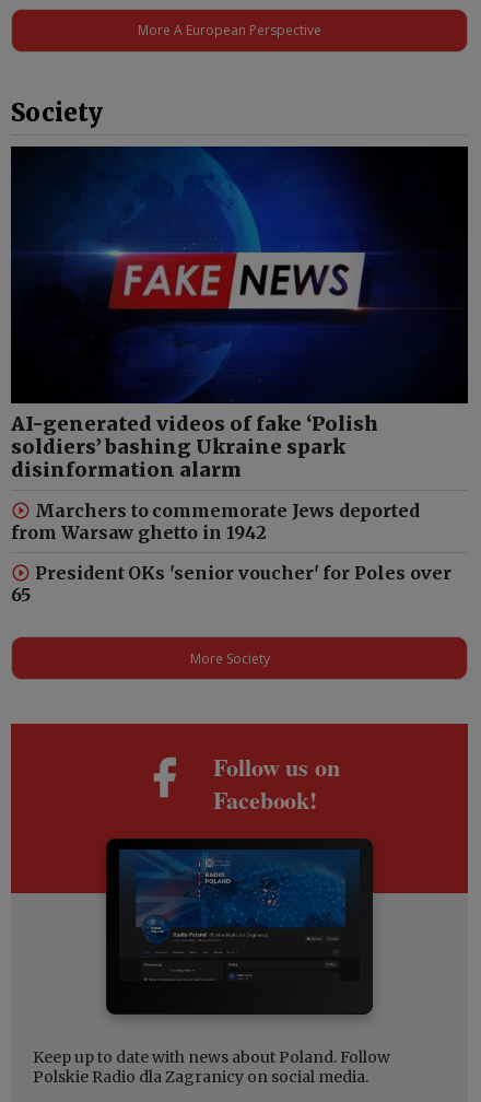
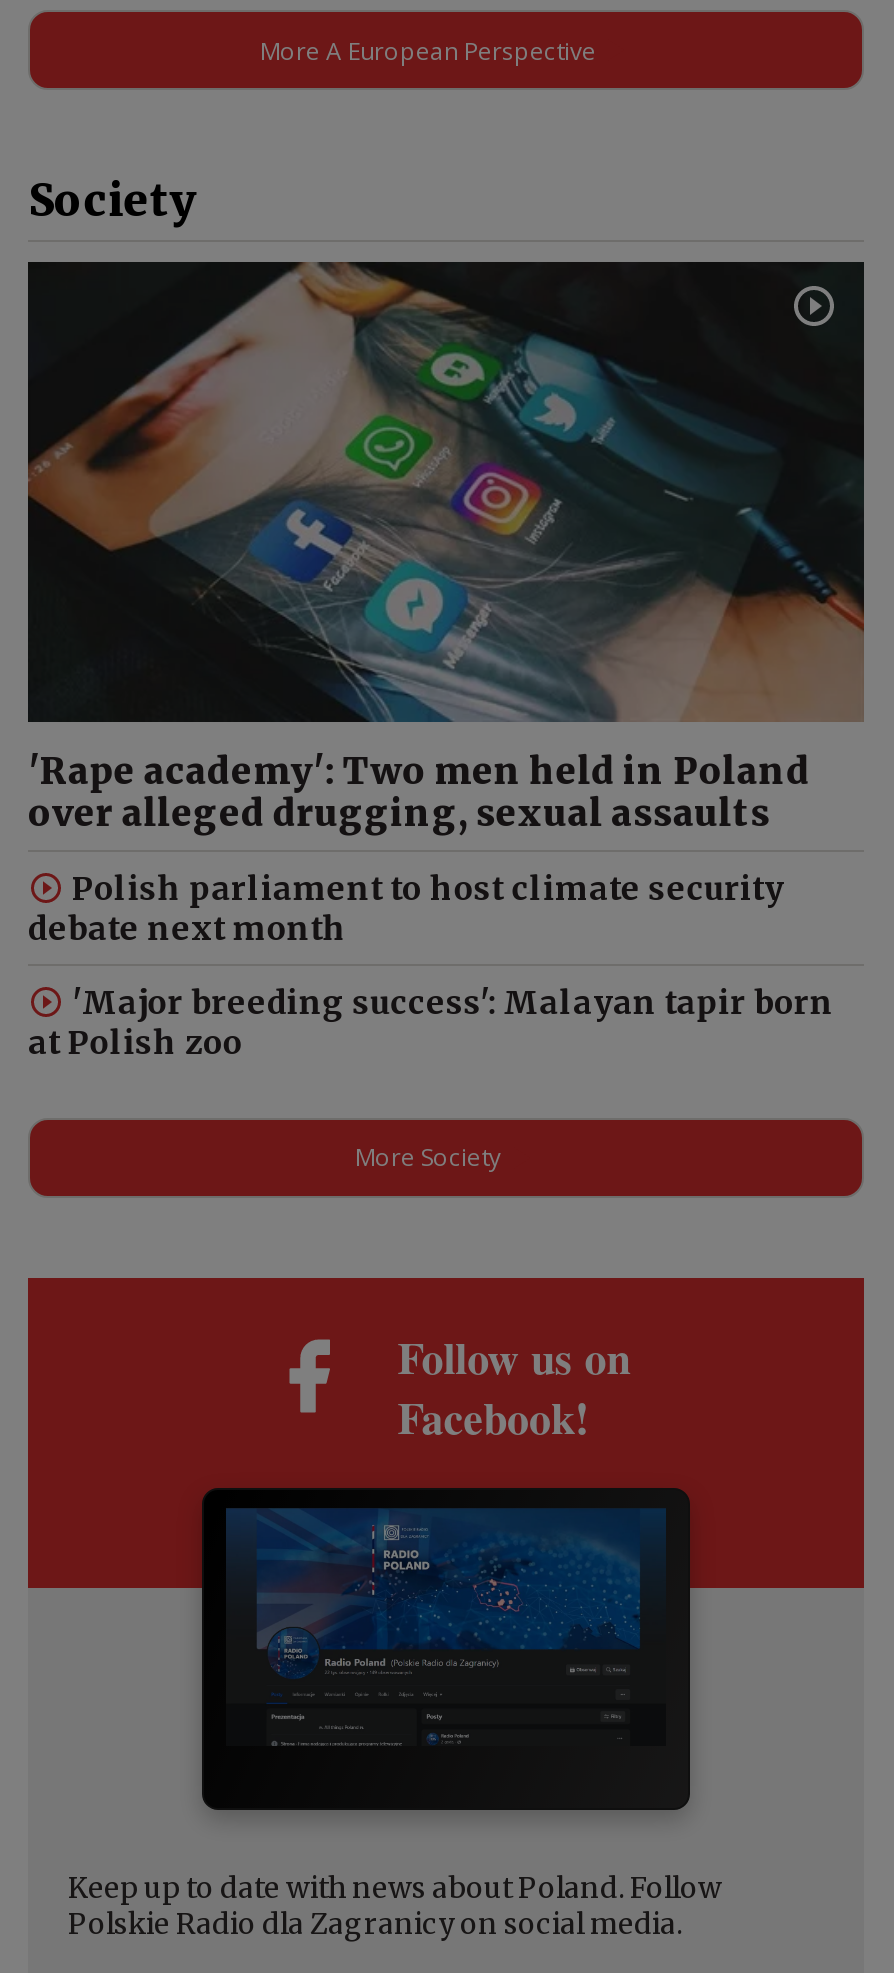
[11,145,469,482] [image] | AI-generated videos of fake ‘Polish | soldiers’ bashing Ukraine spark | disinformation alarm -> [26,259,866,835] [image] | 'Rape academy': Two men held in Poland | over alleged drugging, sexual assaults
[11,500,420,543] Marchers to commemorate Jews deported | from Warsaw ghetto in 1942 -> [28,867,784,947] Polish parliament to host climate security | debate next month
[11,562,451,606] President OKs 'senior voucher' for Poles over | 65 -> [28,981,834,1061] 'Major breeding success': Malayan tapir born | at Polish zoo

